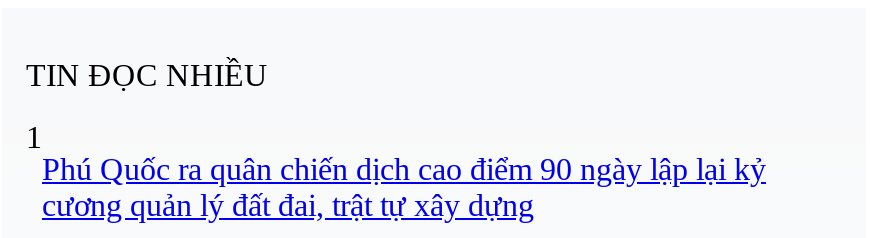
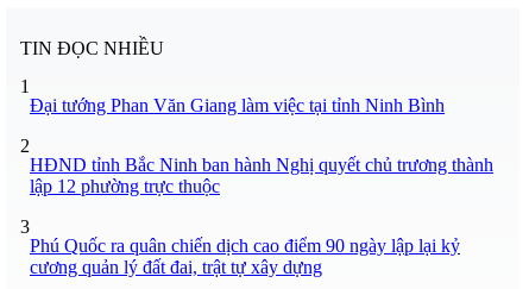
none -> [20,95,493,236] Đại tướng Phan Văn Giang làm việc tại tỉnh Ninh Bình | 2 | HĐND tỉnh Bắc Ninh ban hành Nghị quyết chủ trương thành | lập 12 phường trực thuộc | 3

